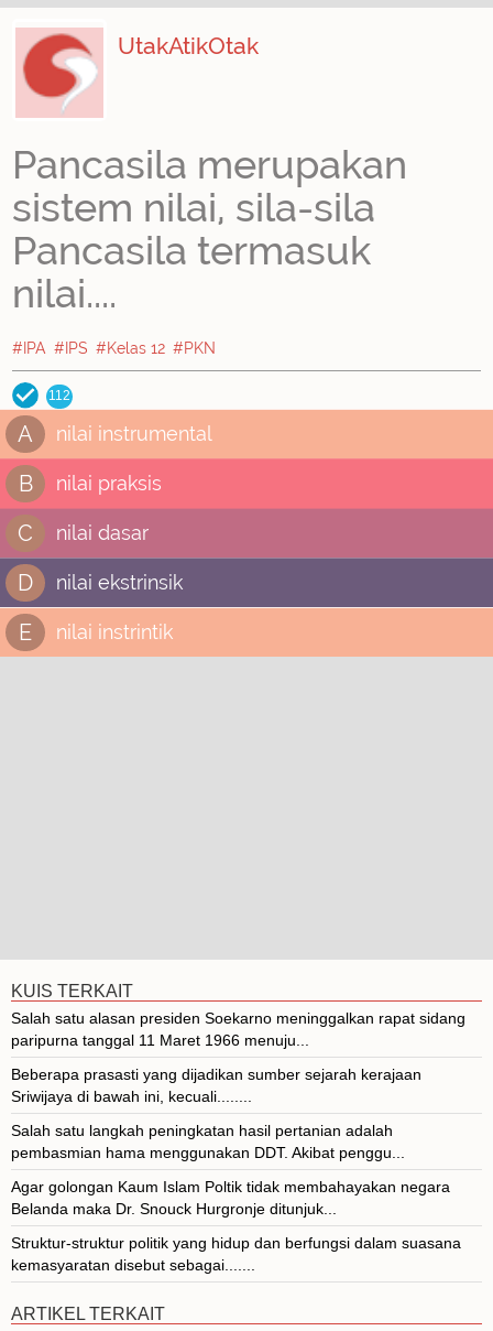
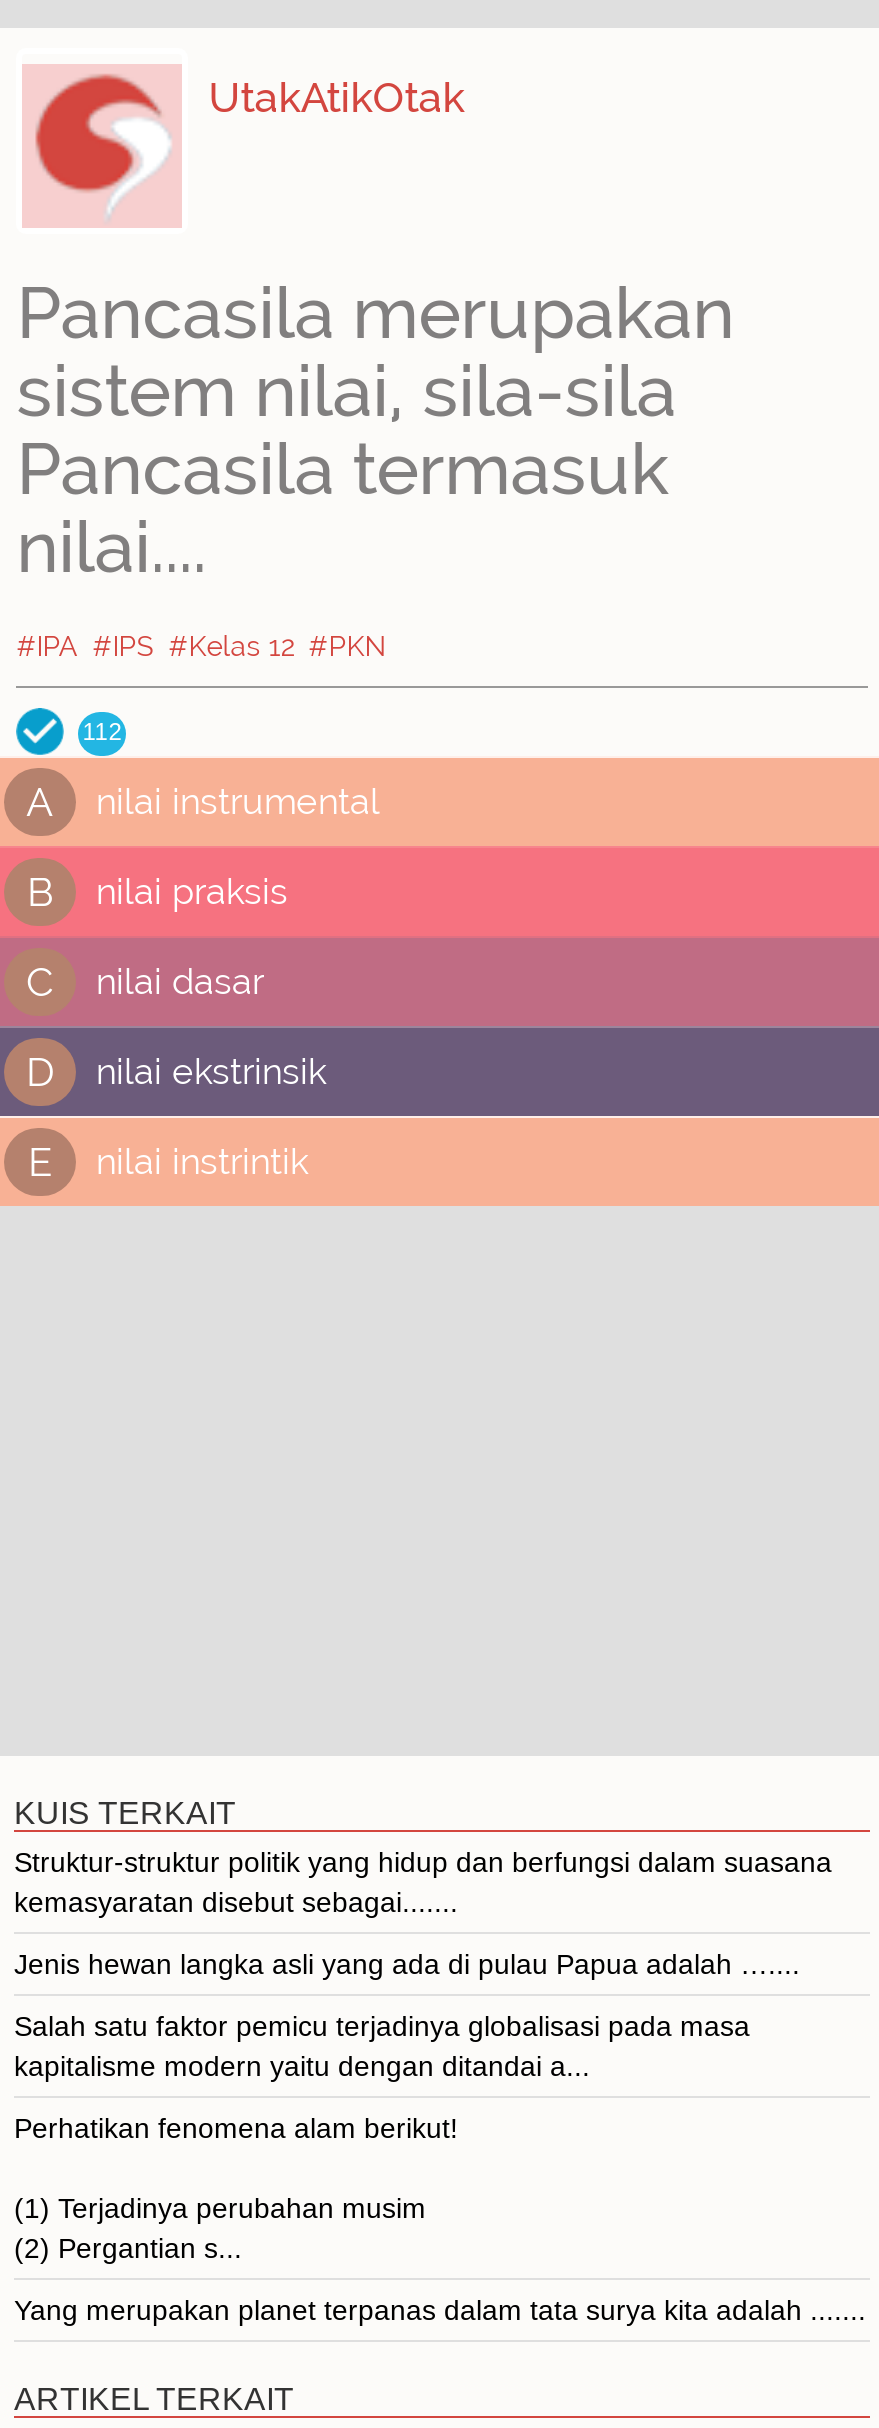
[11,1010,465,1218] Salah satu alasan presiden Soekarno meninggalkan rapat sidang | paripurna tanggal 11 Maret 1966 menuju... | Beberapa prasasti yang dijadikan sumber sejarah kerajaan | Sriwijaya di bawah ini, kecuali........ | Salah satu langkah peningkatan hasil pertanian adalah | pembasmian hama menggunakan DDT. Akibat penggu... | Agar golongan Kaum Islam Poltik tidak membahayakan negara | Belanda maka Dr. Snouck Hurgronje ditunjuk... -> none
moved [11,1234,461,1274] -> [14,1847,832,1919]: Struktur-struktur politik yang hidup dan berfungsi dalam suasana | kemasyaratan disebut sebagai.......
none -> [14,1949,866,2327] Jenis hewan langka asli yang ada di pulau Papua adalah ….... | Salah satu faktor pemicu terjadinya globalisasi pada masa | kapitalisme modern yaitu dengan ditandai a... | Perhatikan fenomena alam berikut! | (1) Terjadinya perubahan musim | (2) Pergantian s... | Yang merupakan planet terpanas dalam tata surya kita adalah .......

